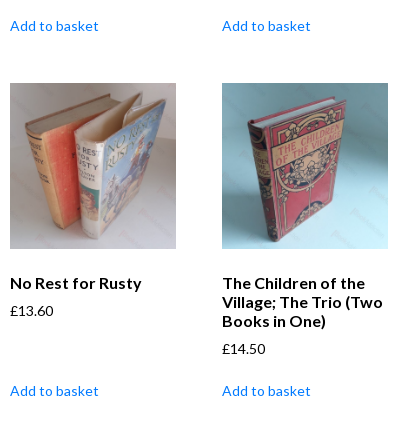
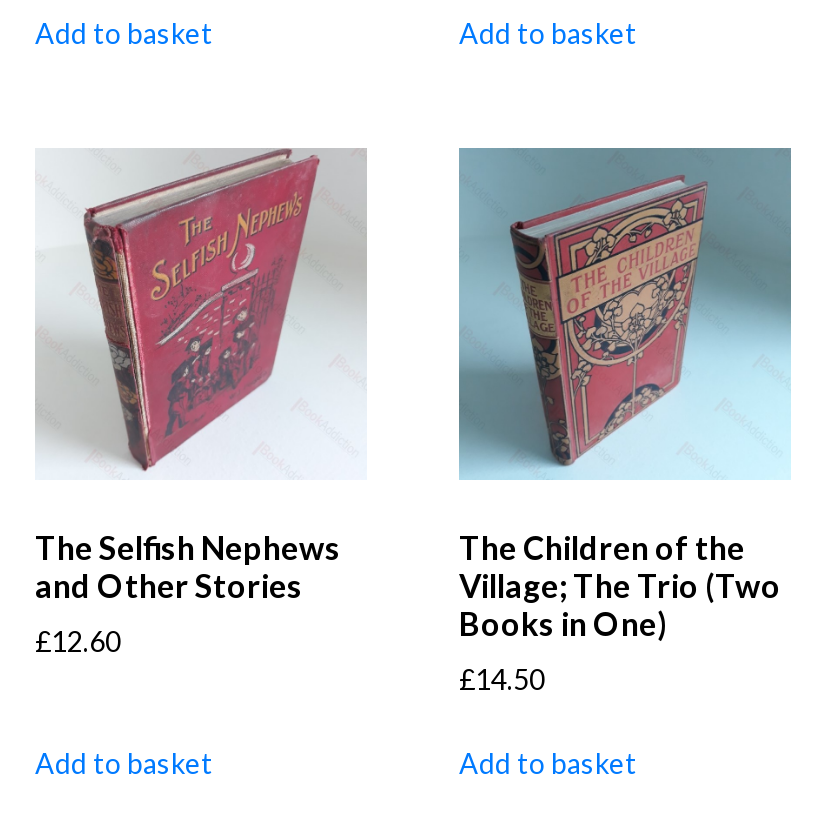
[10,83,176,292] [image] | No Rest for Rusty -> [35,150,365,604] [image] | The Selfish Nephews | and Other Stories
[10,302,53,319] £13.60 -> [35,624,121,658] £12.60

